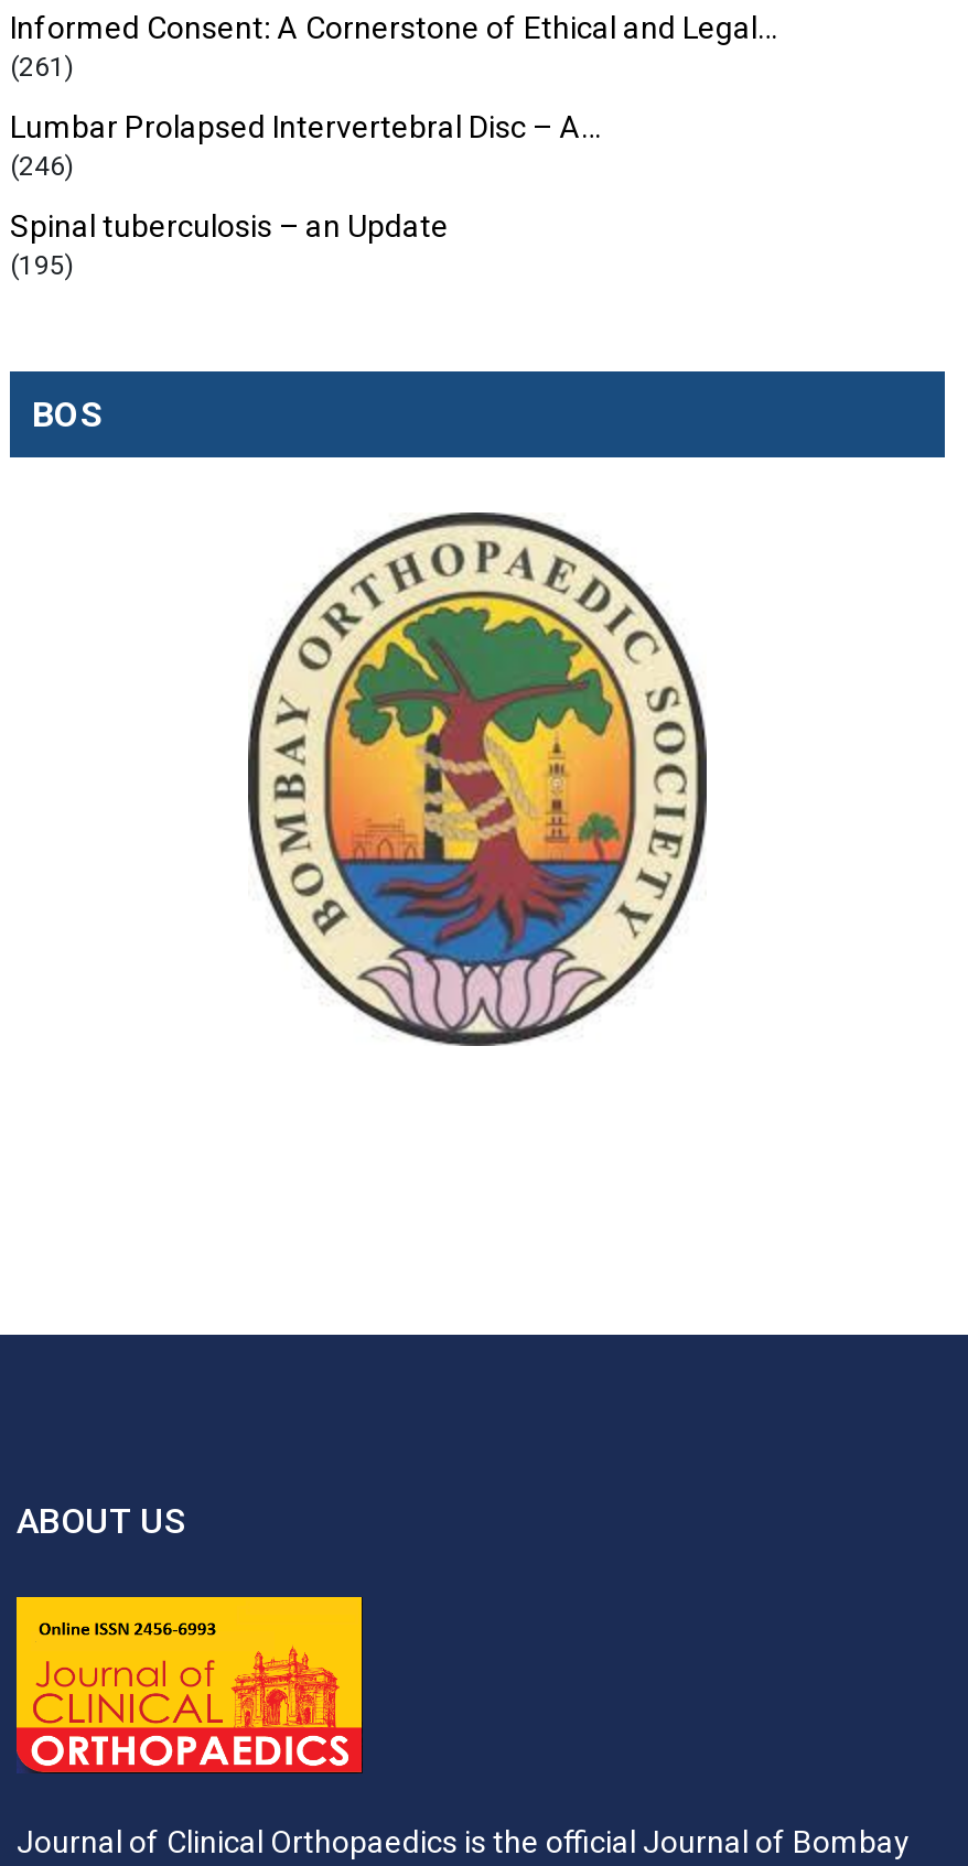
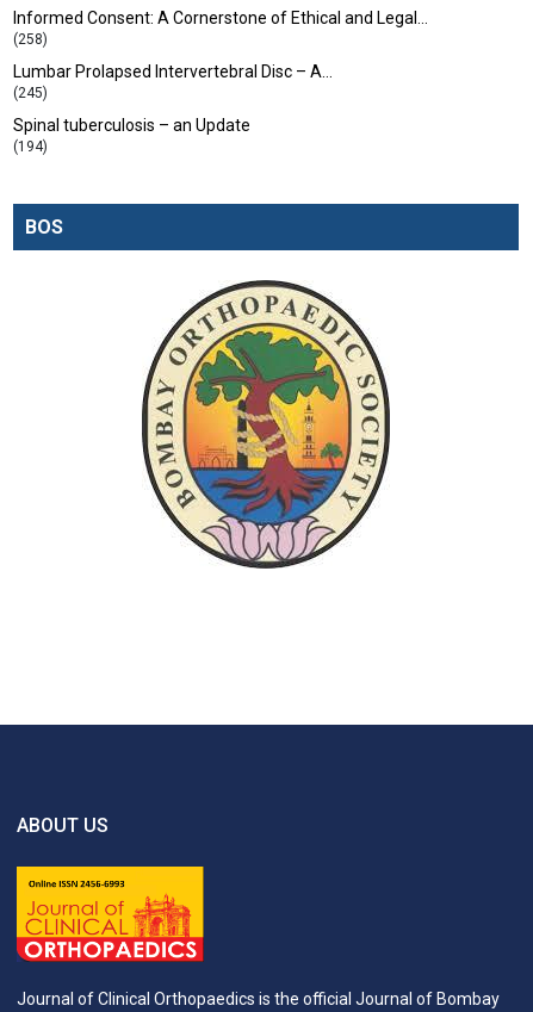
[10,52,74,83] (261) -> [13,31,48,48] (258)
[10,151,74,182] (246) -> [13,85,48,101] (245)
[10,250,74,281] (195) -> [13,138,48,155] (194)

